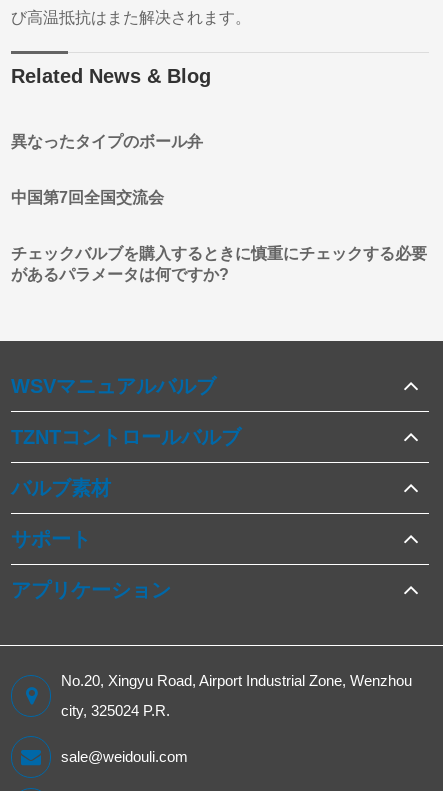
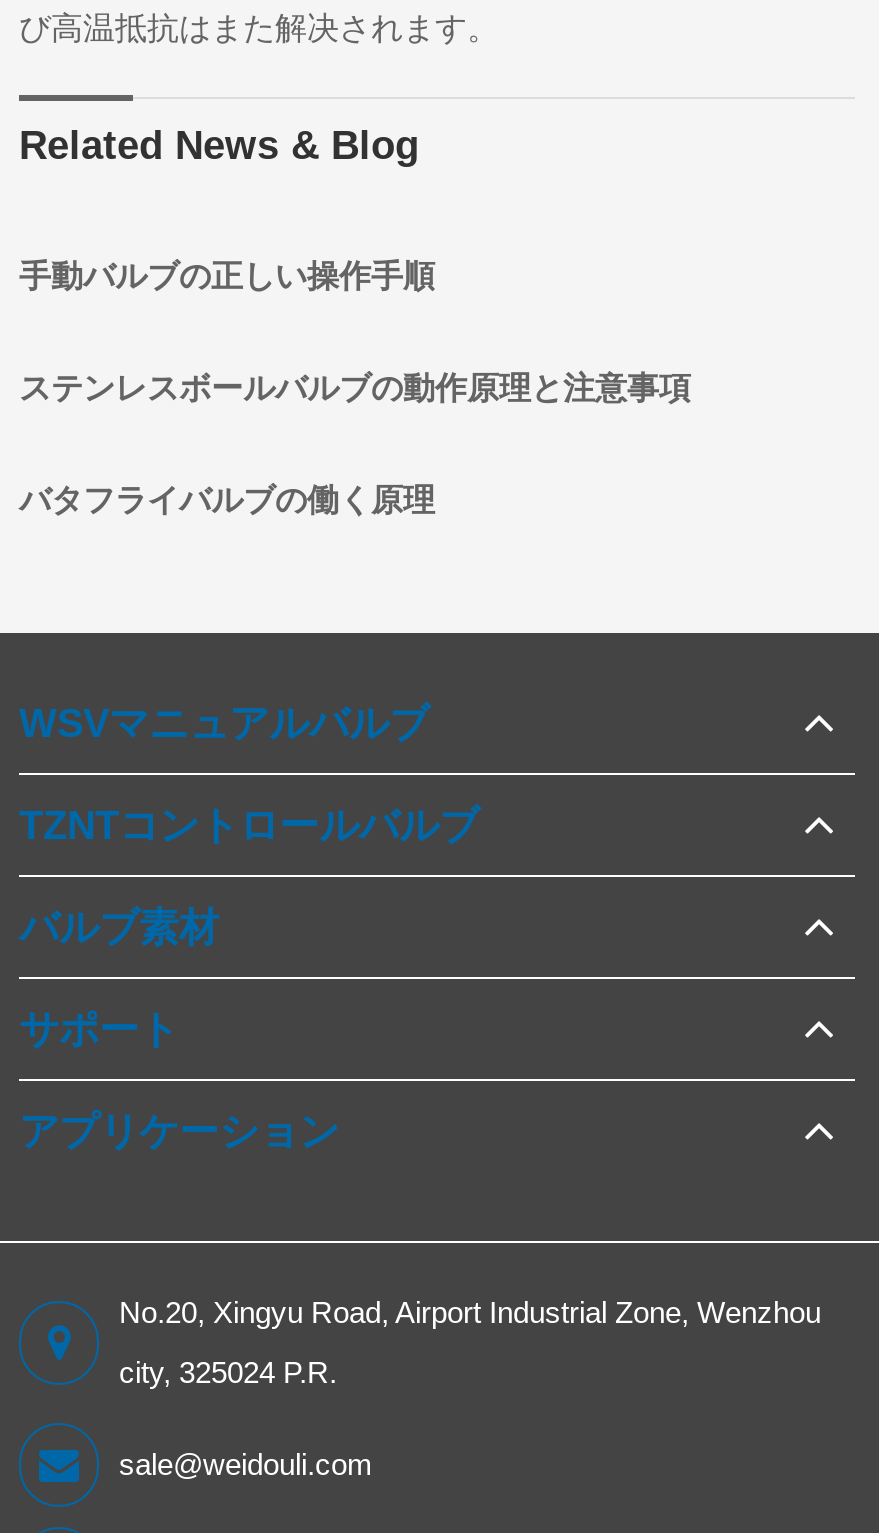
[11,132,203,149] 異なったタイプのボール弁 -> [19,258,435,292] 手動バルブの正しい操作手順
[11,188,164,205] 中国第7回全国交流会 -> [19,370,691,404] ステンレスボールバルブの動作原理と注意事項
[11,244,427,282] チェックバルブを購入するときに慎重にチェックする必要 | があるパラメータは何ですか? -> [19,482,435,516] バタフライバルブの働く原理

